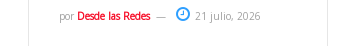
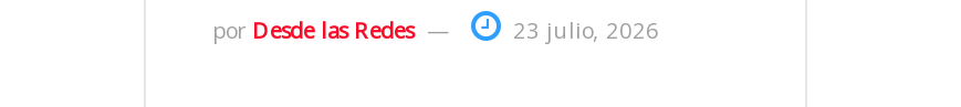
[192,9,261,23] 21 julio, 2026 -> [506,13,659,44] 23 julio, 2026

